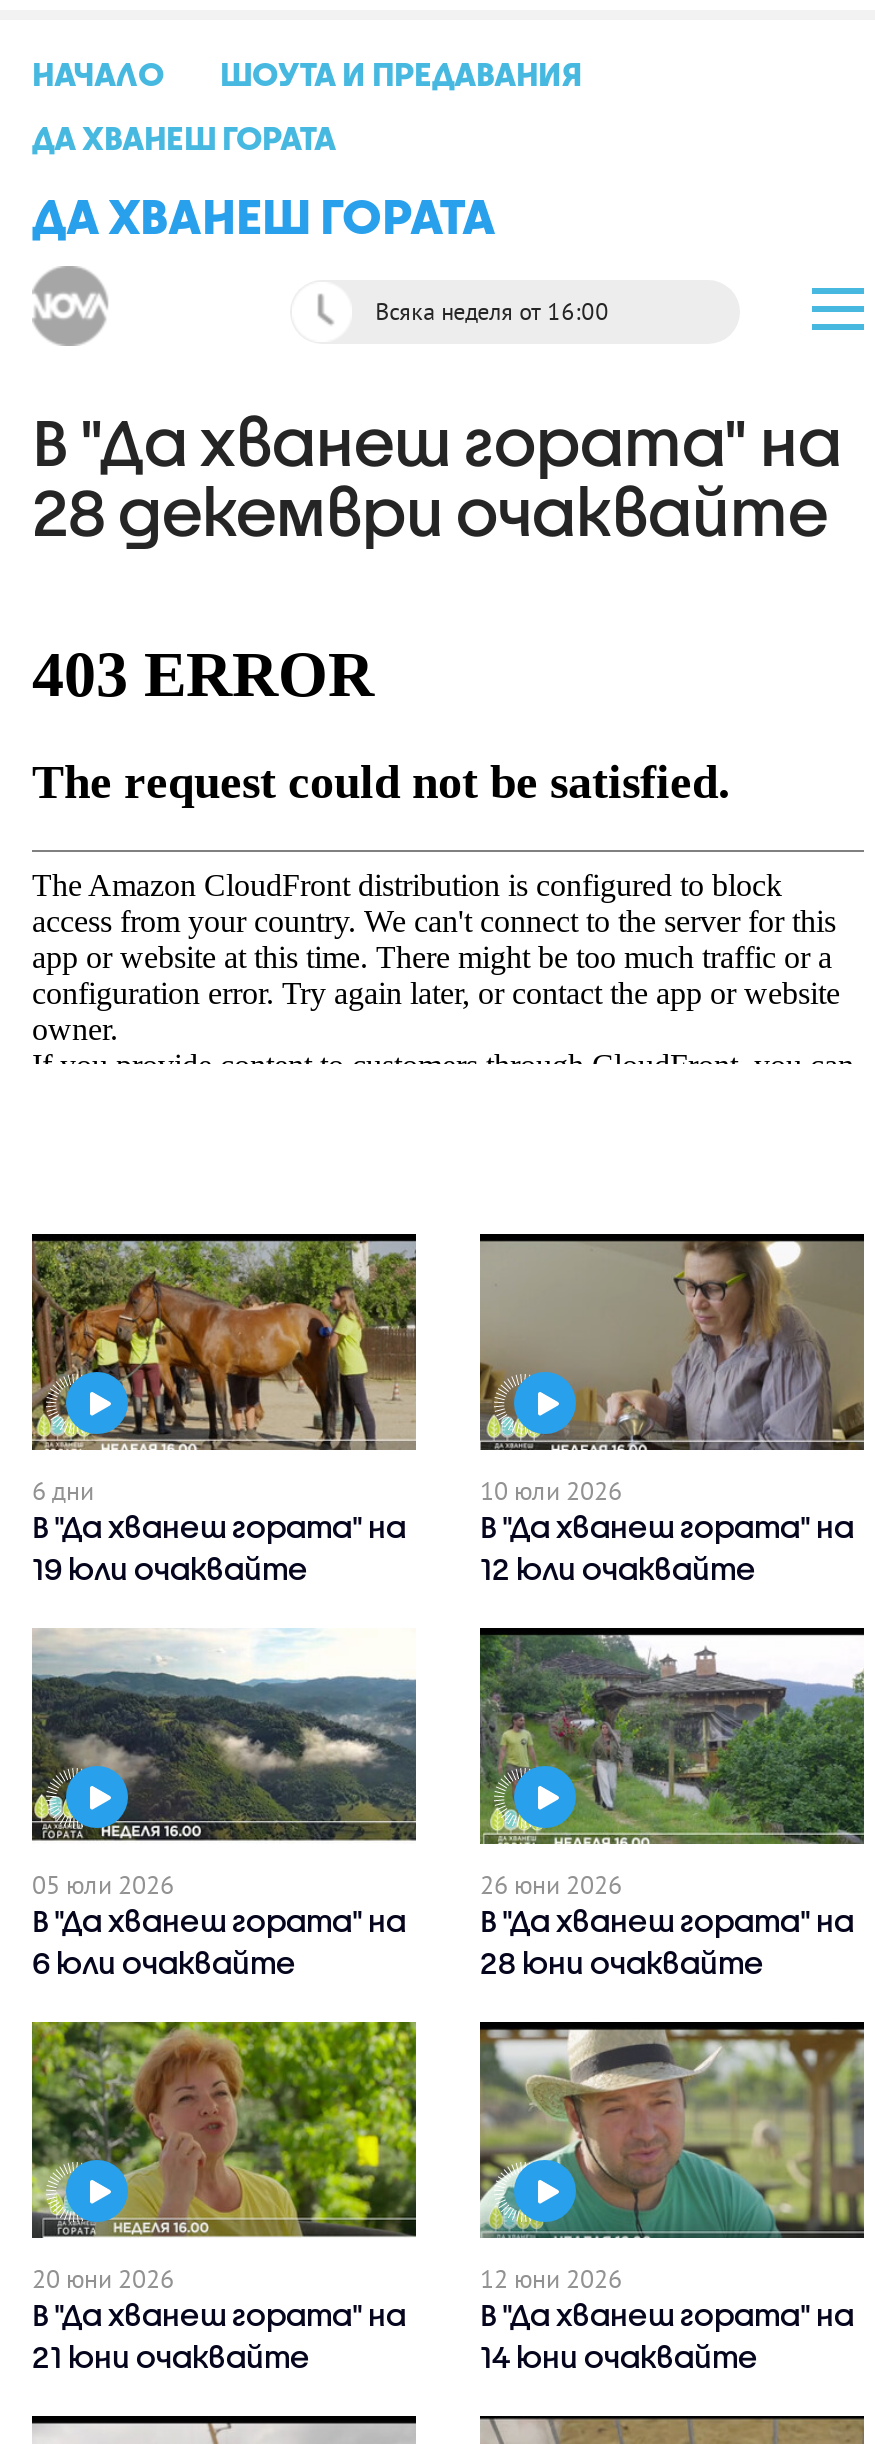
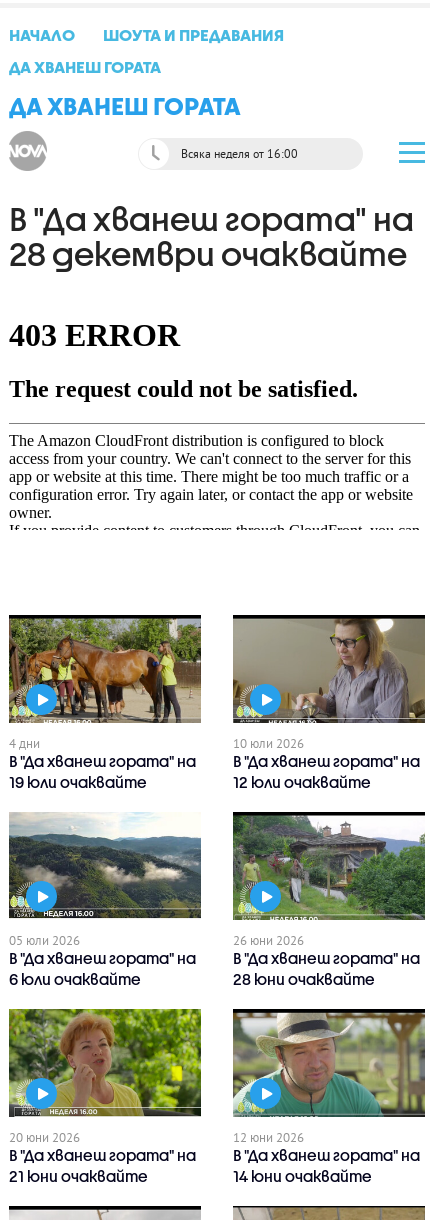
[32,1474,94,1506] 6 дни -> [9,735,40,751] 4 дни

